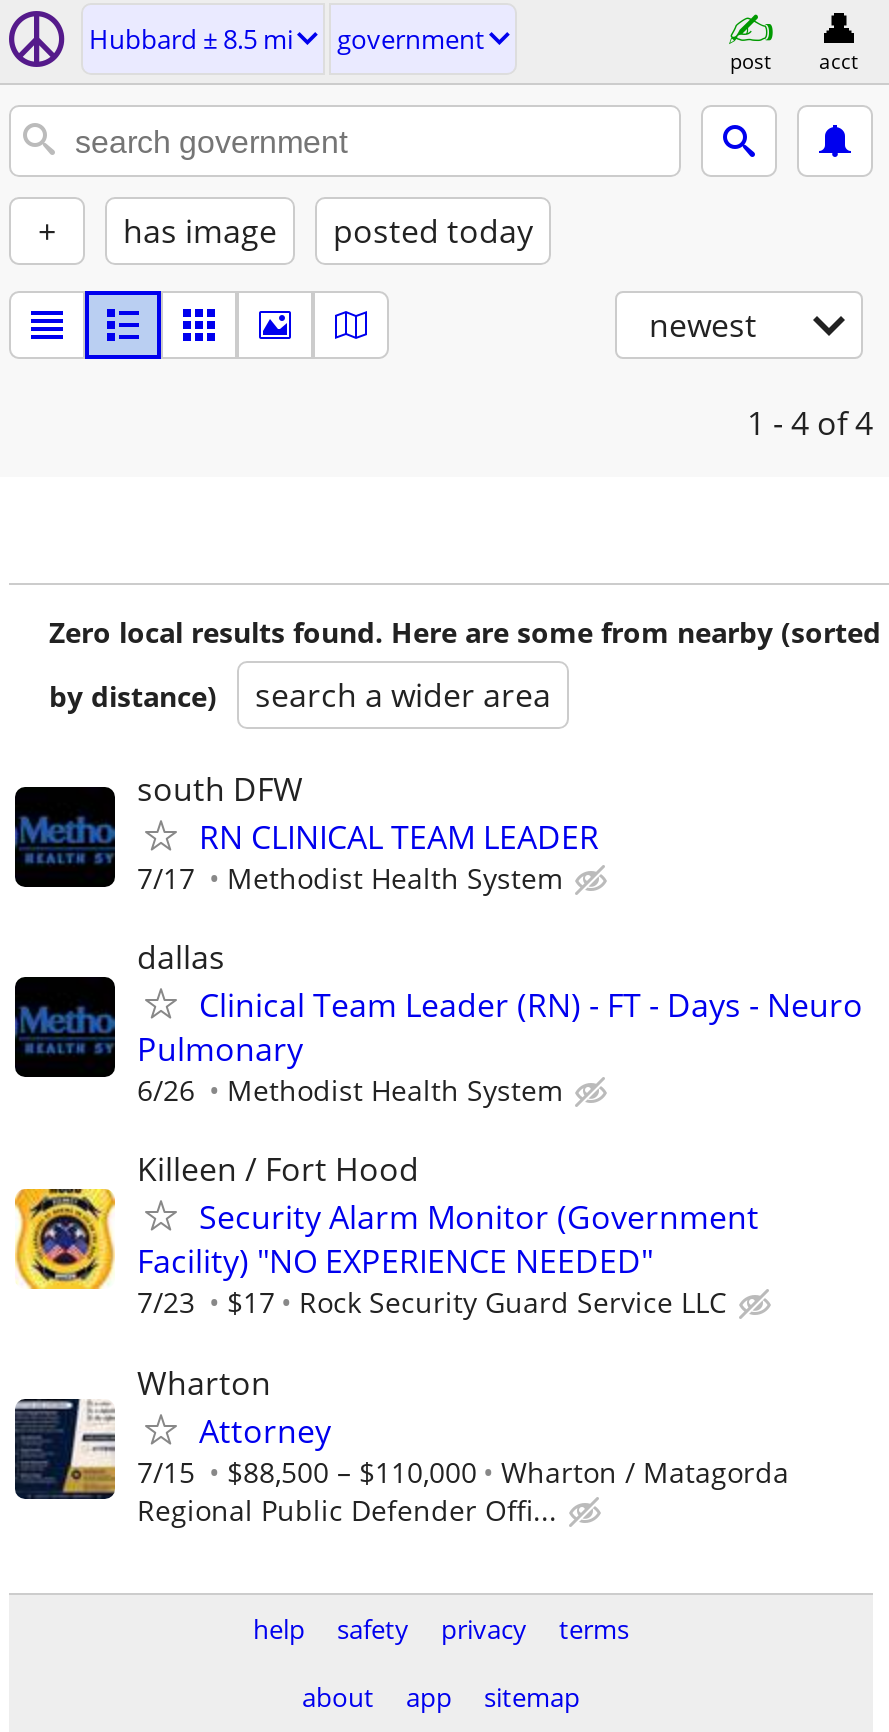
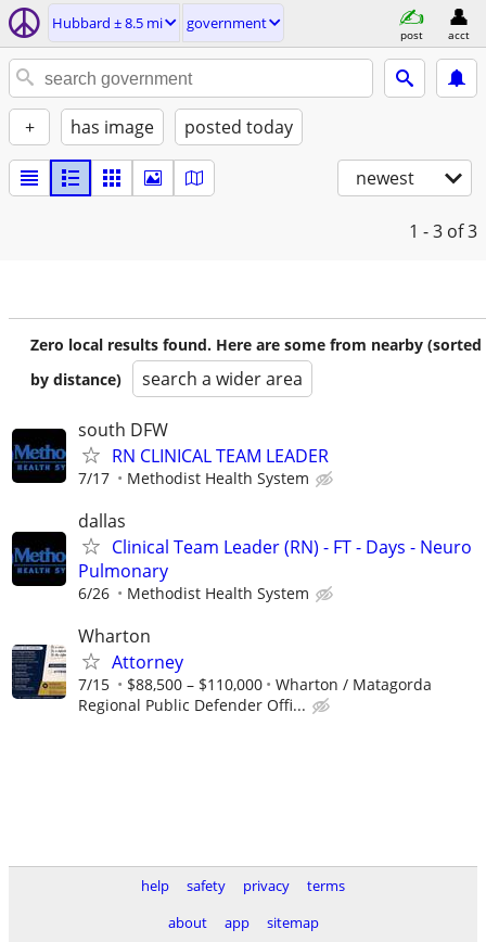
[747,401,873,445] 1 - 4 of 4 -> [409,219,477,243] 1 - 3 of 3
[13,1148,759,1322] [image] | Killeen / Fort Hood | Security Alarm Monitor (Government | Facility) "NO EXPERIENCE NEEDED" | 7/23 | $17 | Rock Security Guard Service LLC -> none
moved [11,1360,789,1528] -> [10,624,432,716]: [image] | Wharton | Attorney | 7/15 | $88,500 – $110,000 | Wharton / Matagorda | Regional Public Defender Offi...

